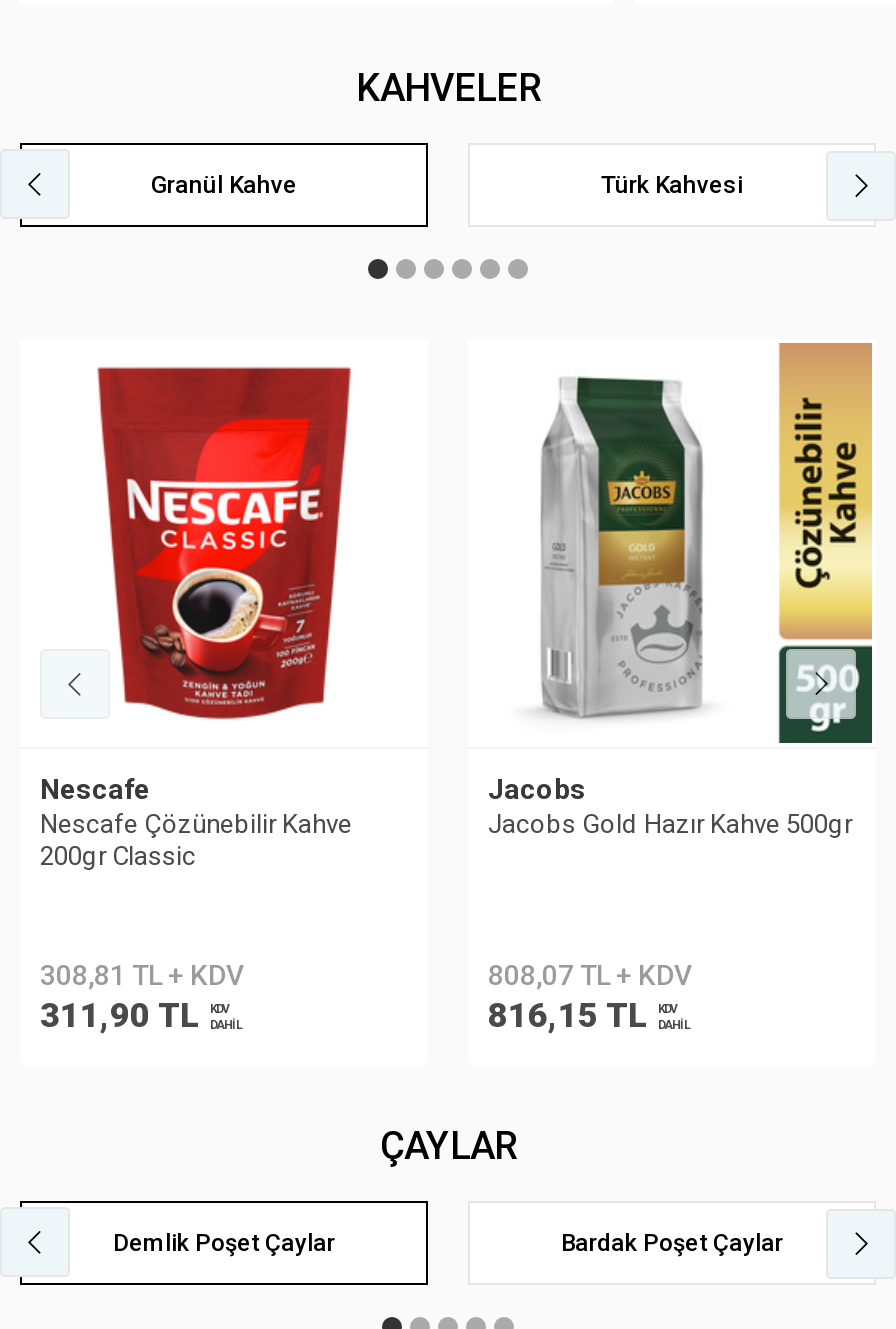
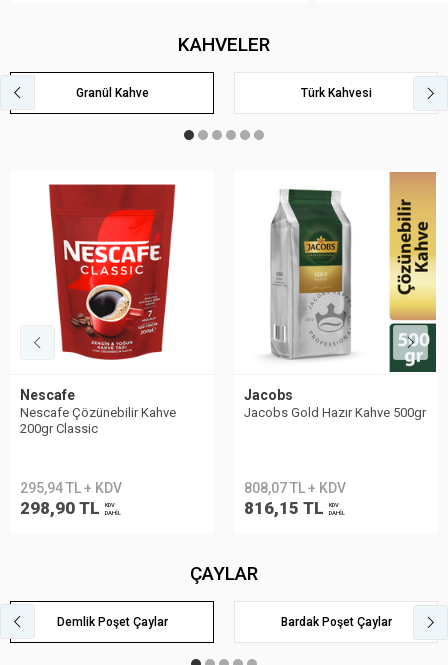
[40,958,244,990] 308,81 TL + KDV -> [20,479,122,495] 295,94 TL + KDV
[40,995,200,1035] 311,90 TL -> [20,498,100,518] 298,90 TL

